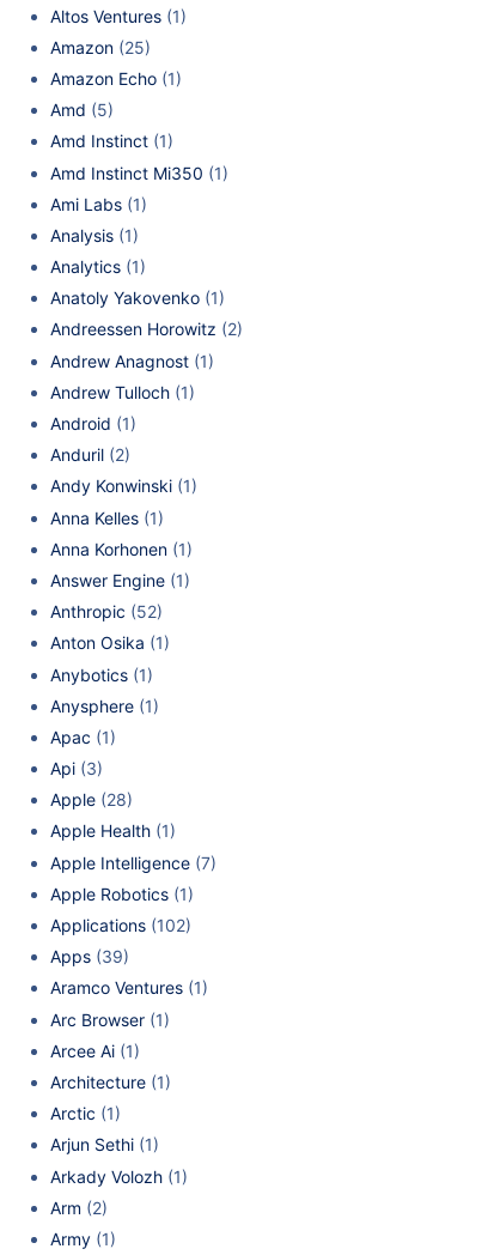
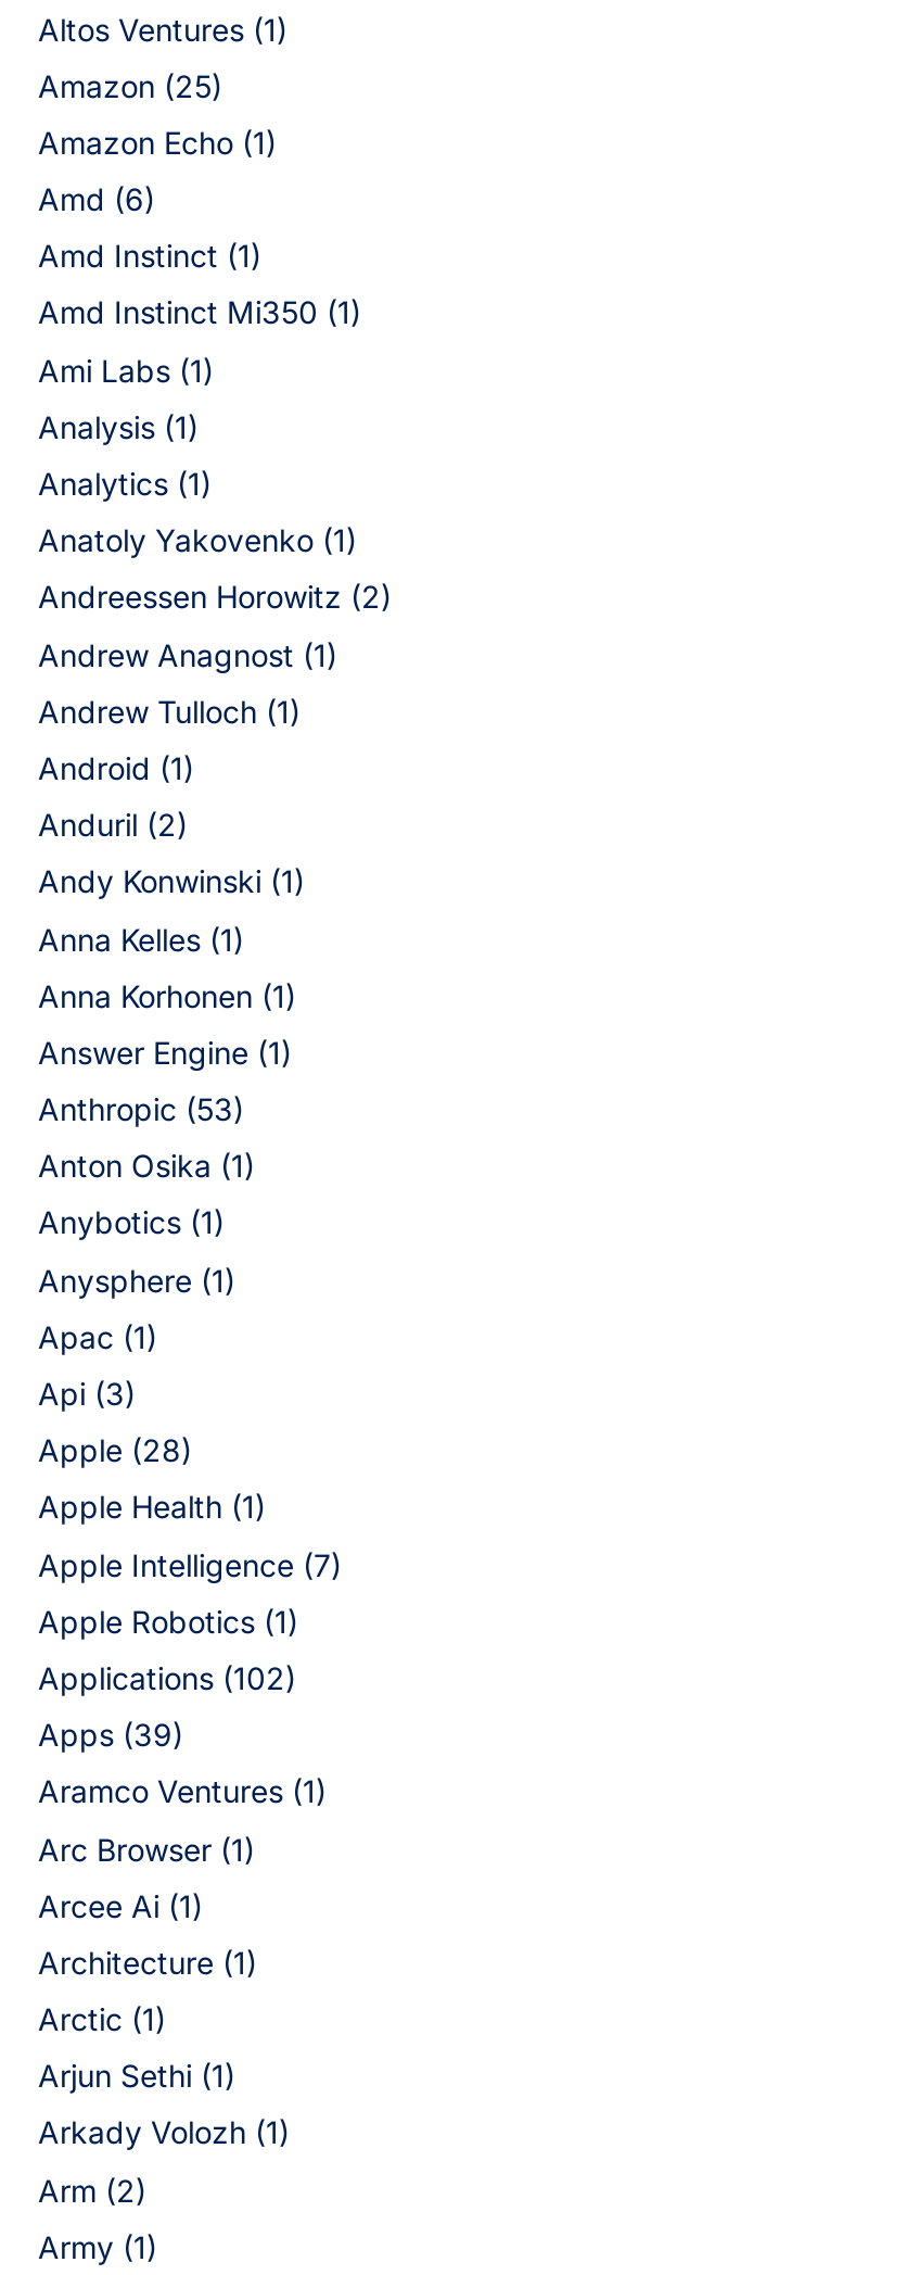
[50,100,114,120] Amd (5) -> [38,181,155,218] Amd (6)
[50,601,163,622] Anthropic (52) -> [38,1091,244,1128] Anthropic (53)

